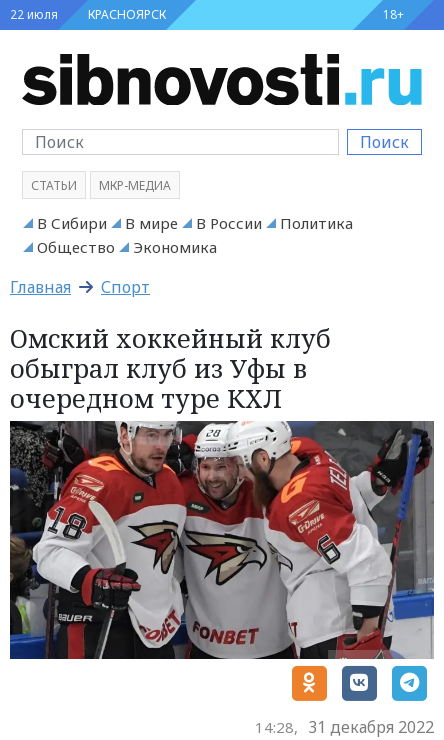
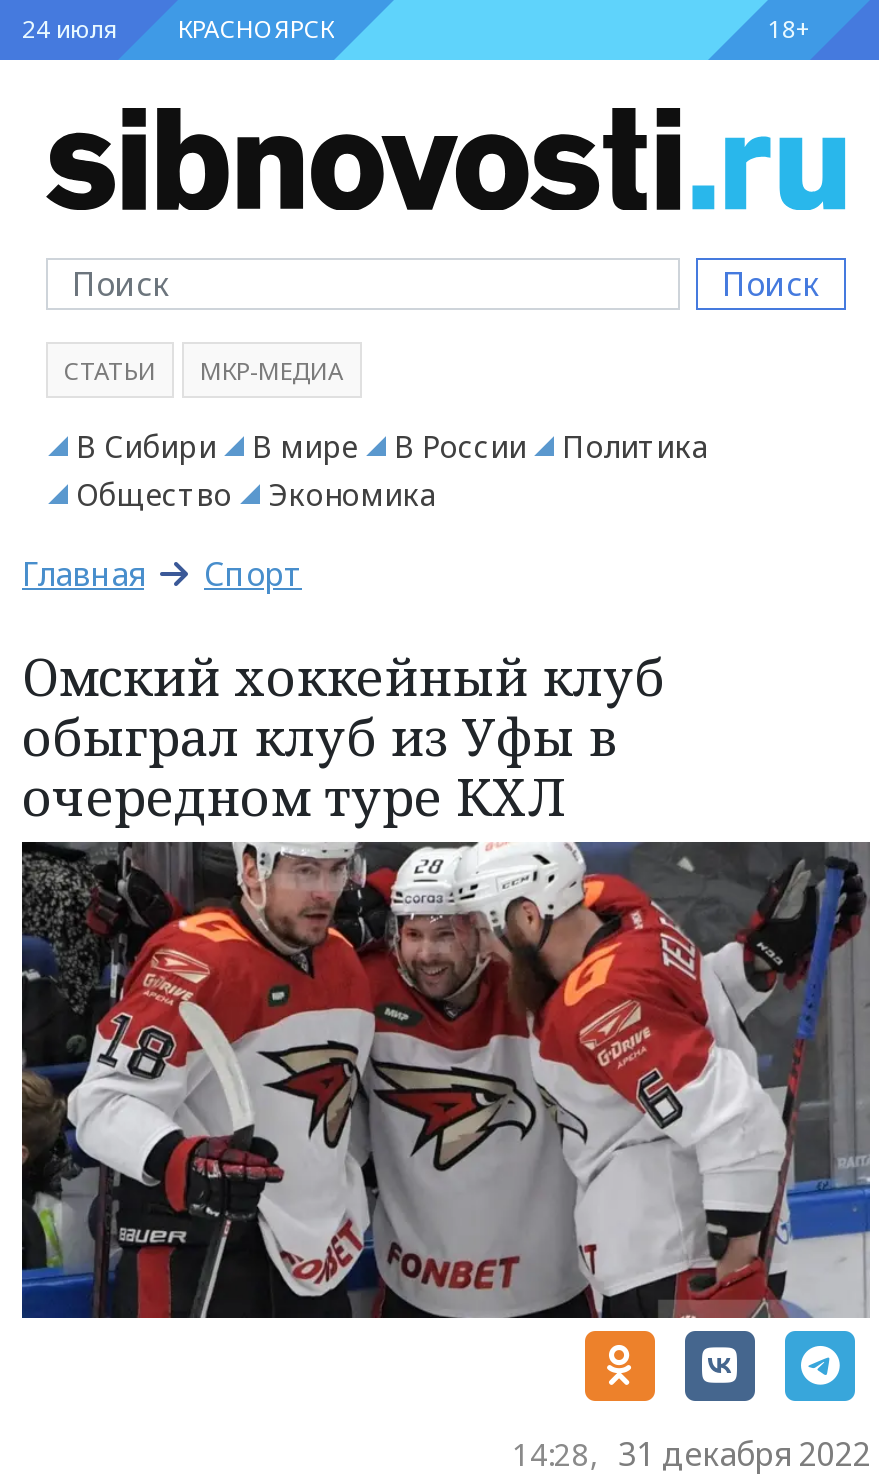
[10,6,166,23] 22 июля КРАСНОЯРСК -> [22,12,334,46] 24 июля КРАСНОЯРСК

